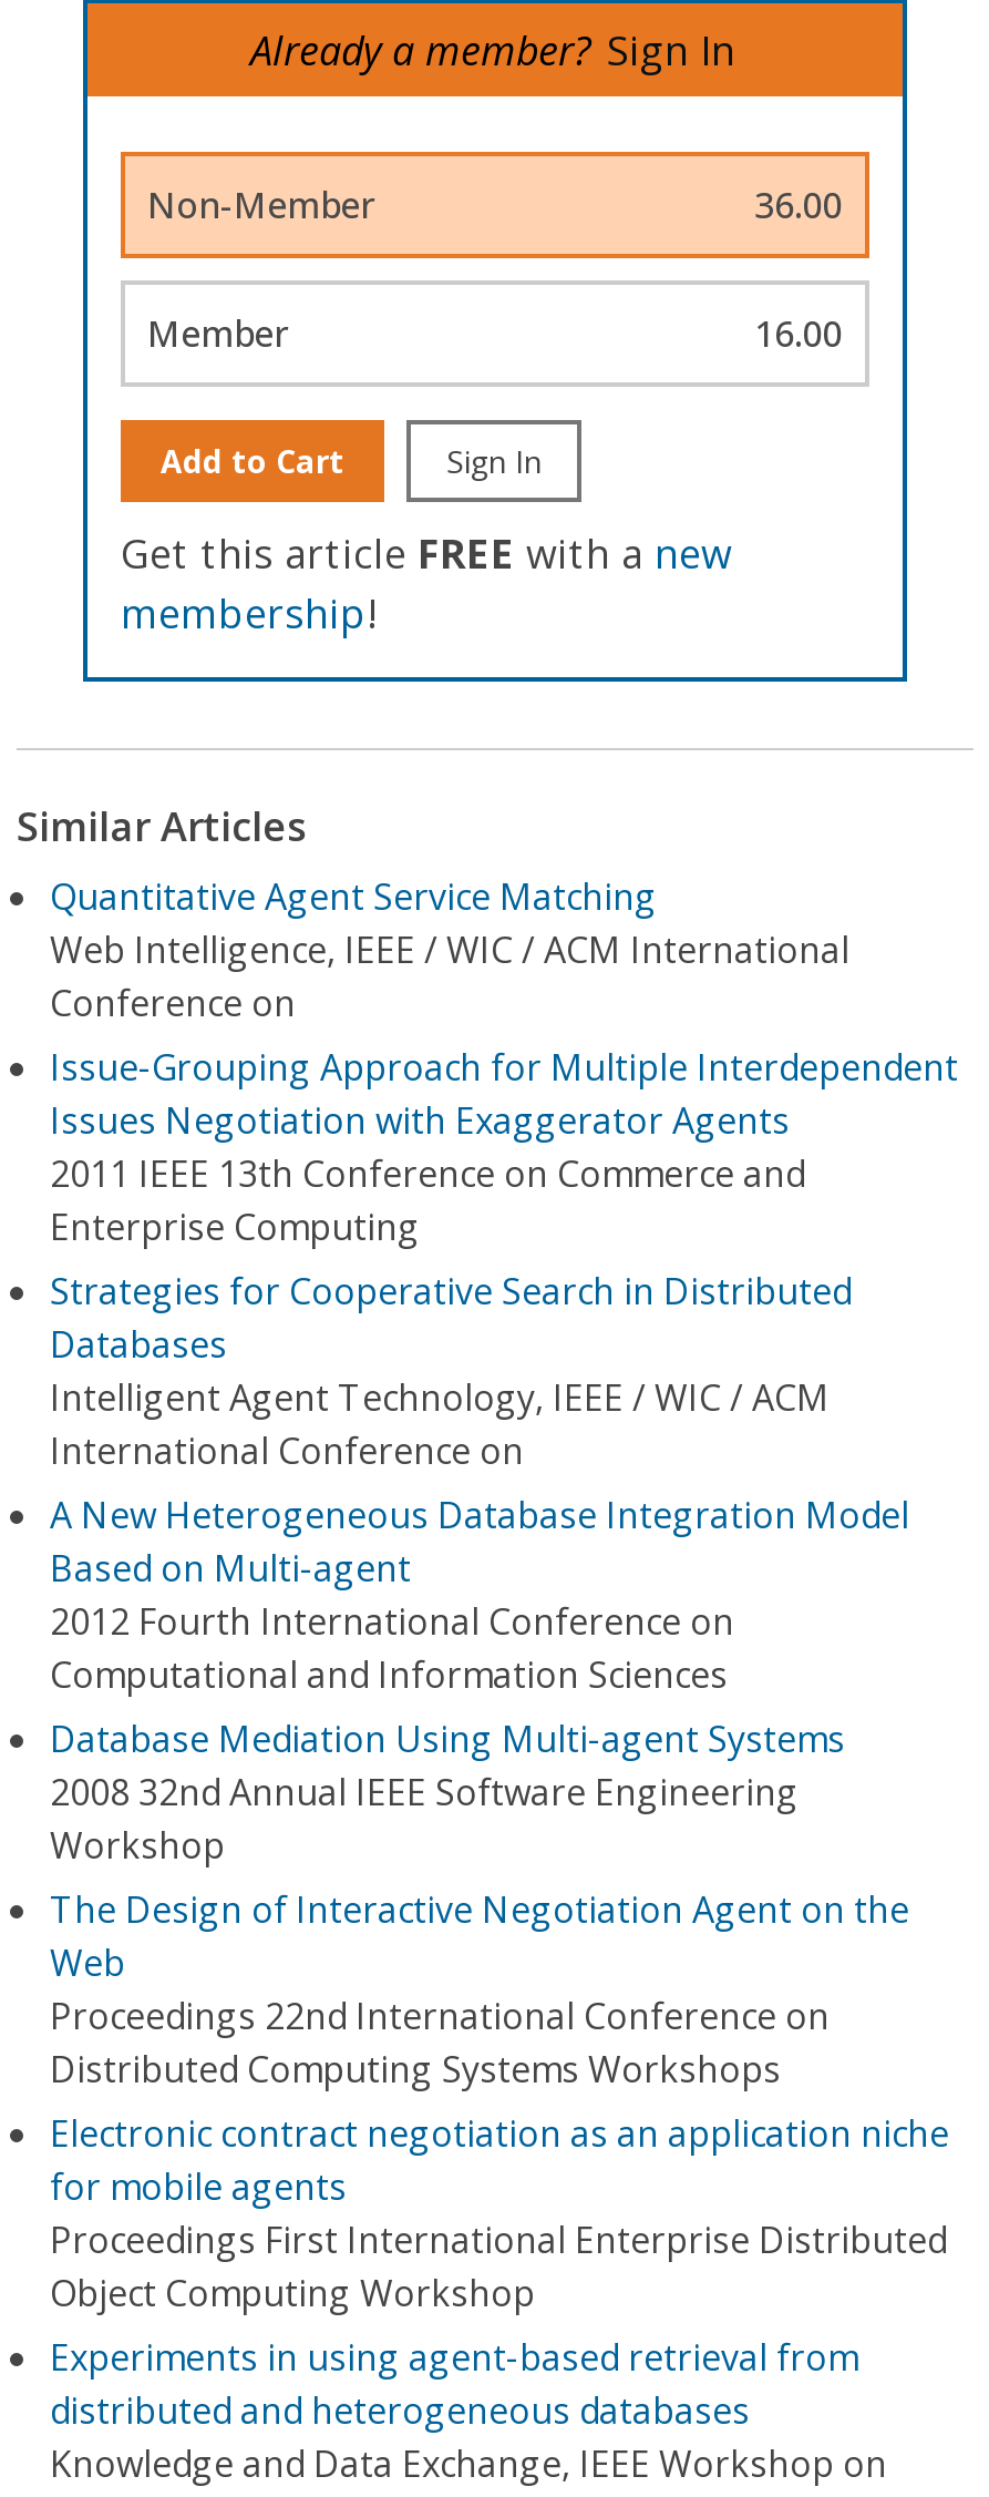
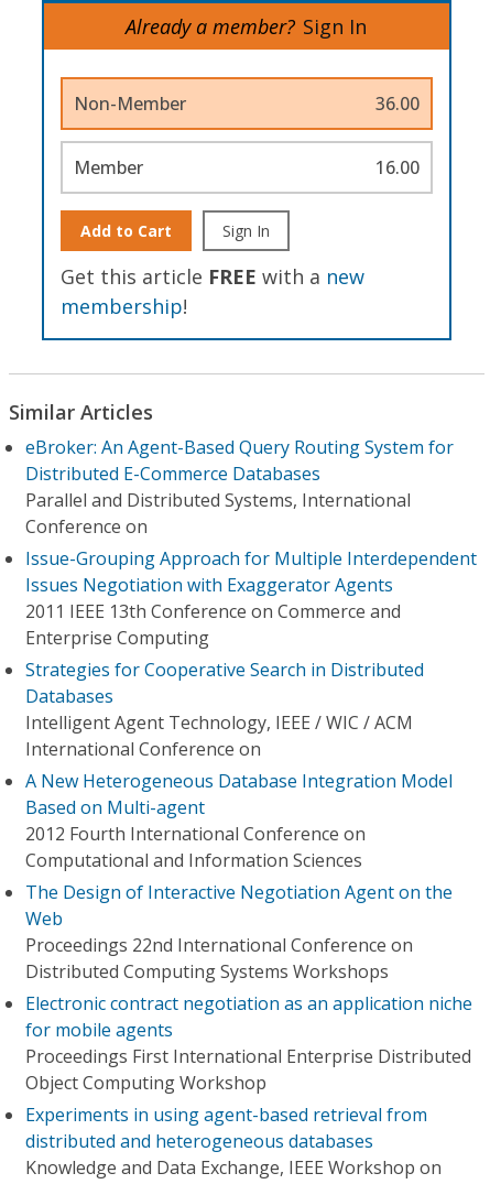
[50,872,849,974] Quantitative Agent Service Matching | Web Intelligence, IEEE / WIC / ACM International -> [25,435,454,512] eBroker: An Agent-Based Query Routing System for | Distributed E-Commerce Databases | Parallel and Distributed Systems, International
moved [50,979,958,1699] -> [25,514,477,872]: Conference on | Issue-Grouping Approach for Multiple Interdependent | Issues Negotiation with Exaggerator Agents | ... | 2012 Fourth International Conference on | Computational and Information Sciences
[50,1715,845,1870] Database Mediation Using Multi-agent Systems | 2008 32nd Annual IEEE Software Engineering | Workshop -> none

